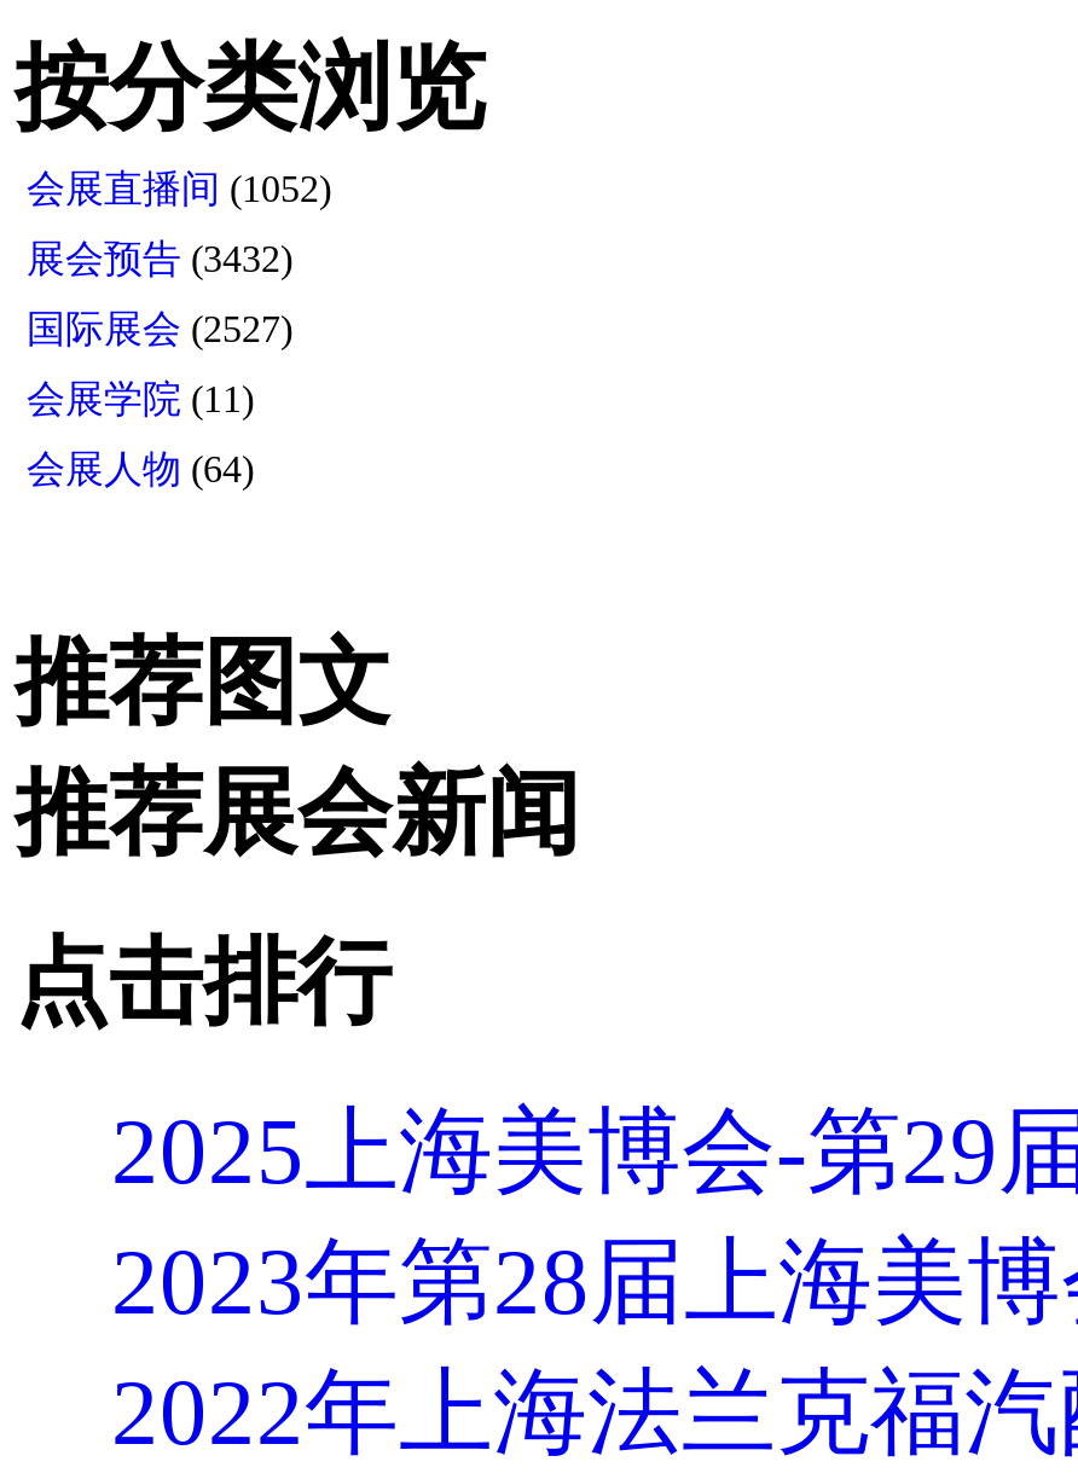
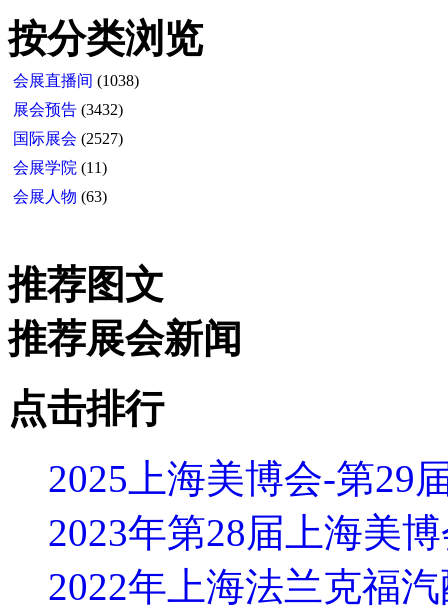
[27,169,331,210] 会展直播间 (1052) -> [13,72,139,89] 会展直播间 (1038)
[27,449,254,491] 会展人物 (64) -> [13,188,107,205] 会展人物 (63)

